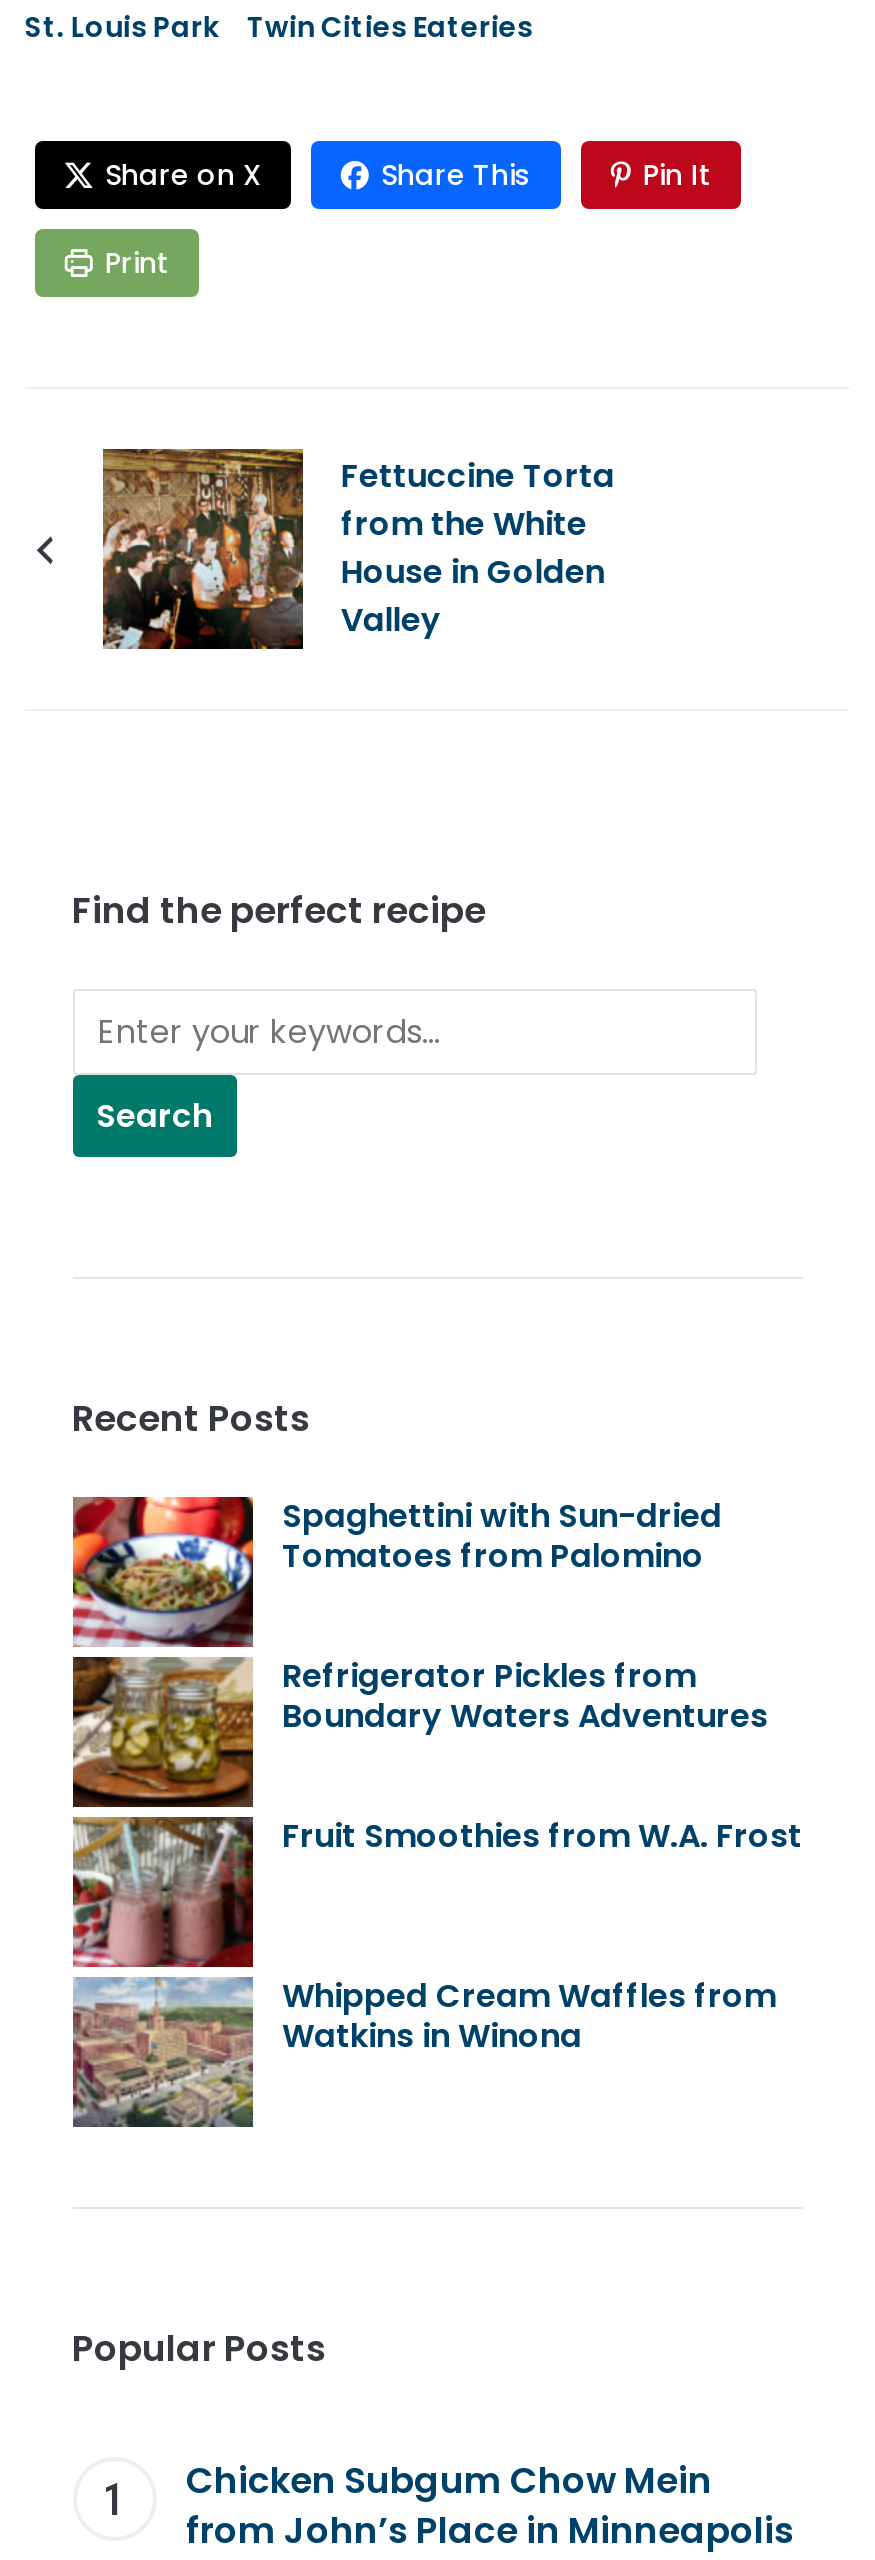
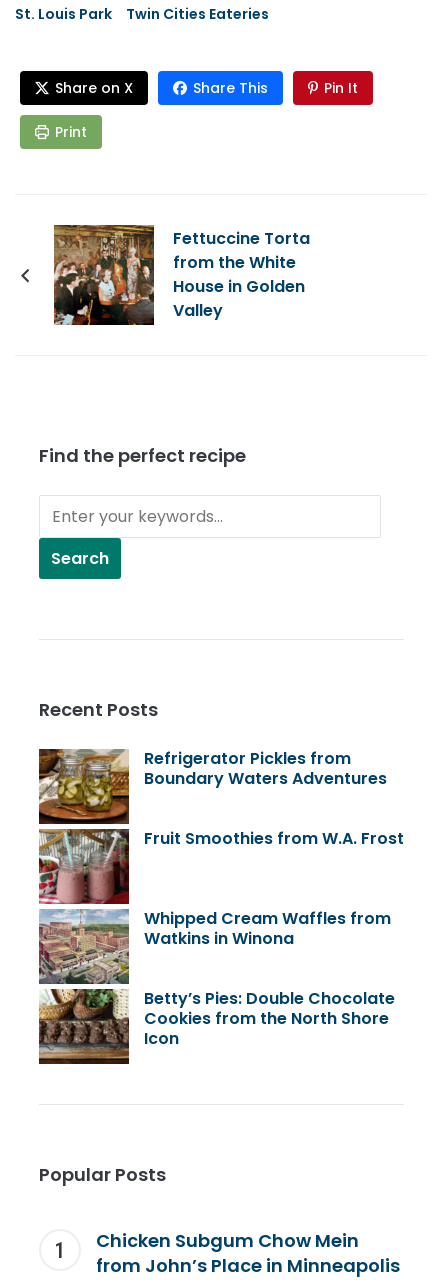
[71,1493,722,1658] [image] | Spaghettini with Sun-dried | Tomatoes from Palomino -> none
moved [282,1653,802,2059] -> [143,747,403,950]: Refrigerator Pickles from | Boundary Waters Adventures | Fruit Smoothies from W.A. Frost | Whipped Cream Waffles from | Watkins in Winona
none -> [39,987,394,1065] [image] | Betty’s Pies: Double Chocolate | Cookies from the North Shore | Icon

